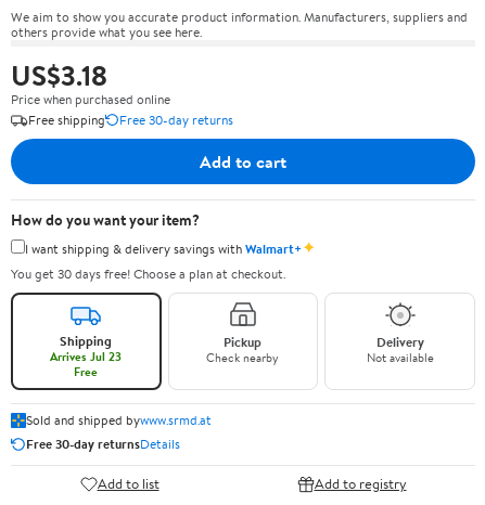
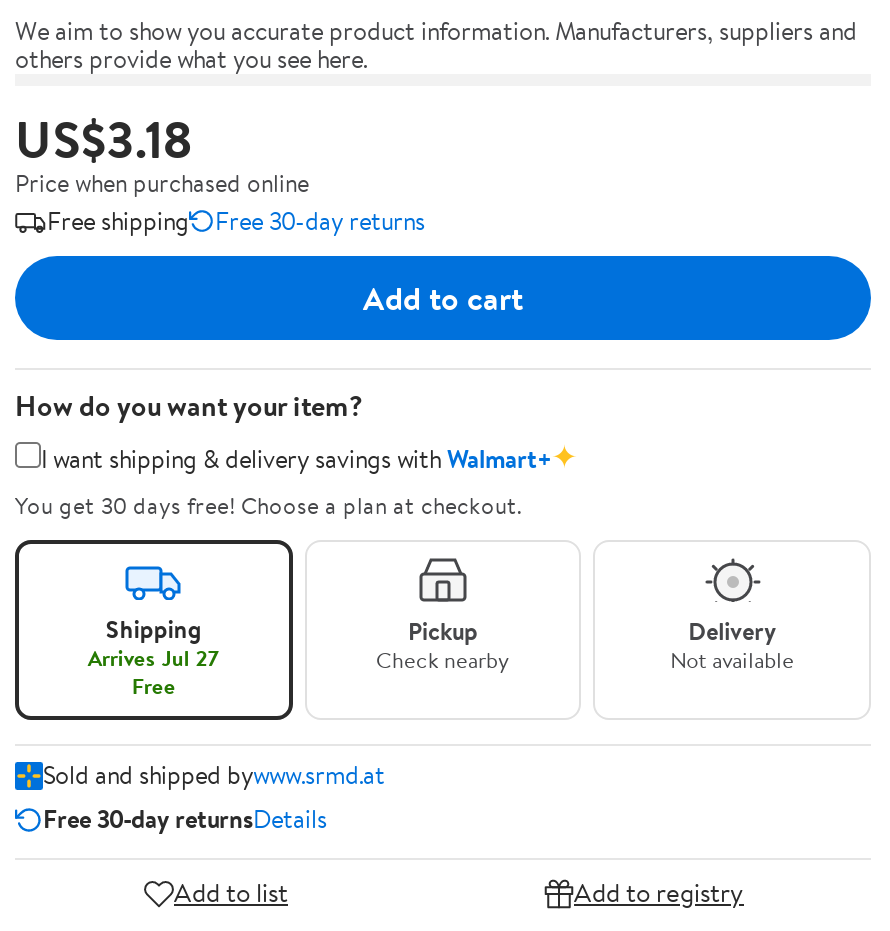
[50,348,122,365] Arrives Jul 23 -> [88,642,220,674] Arrives Jul 27

